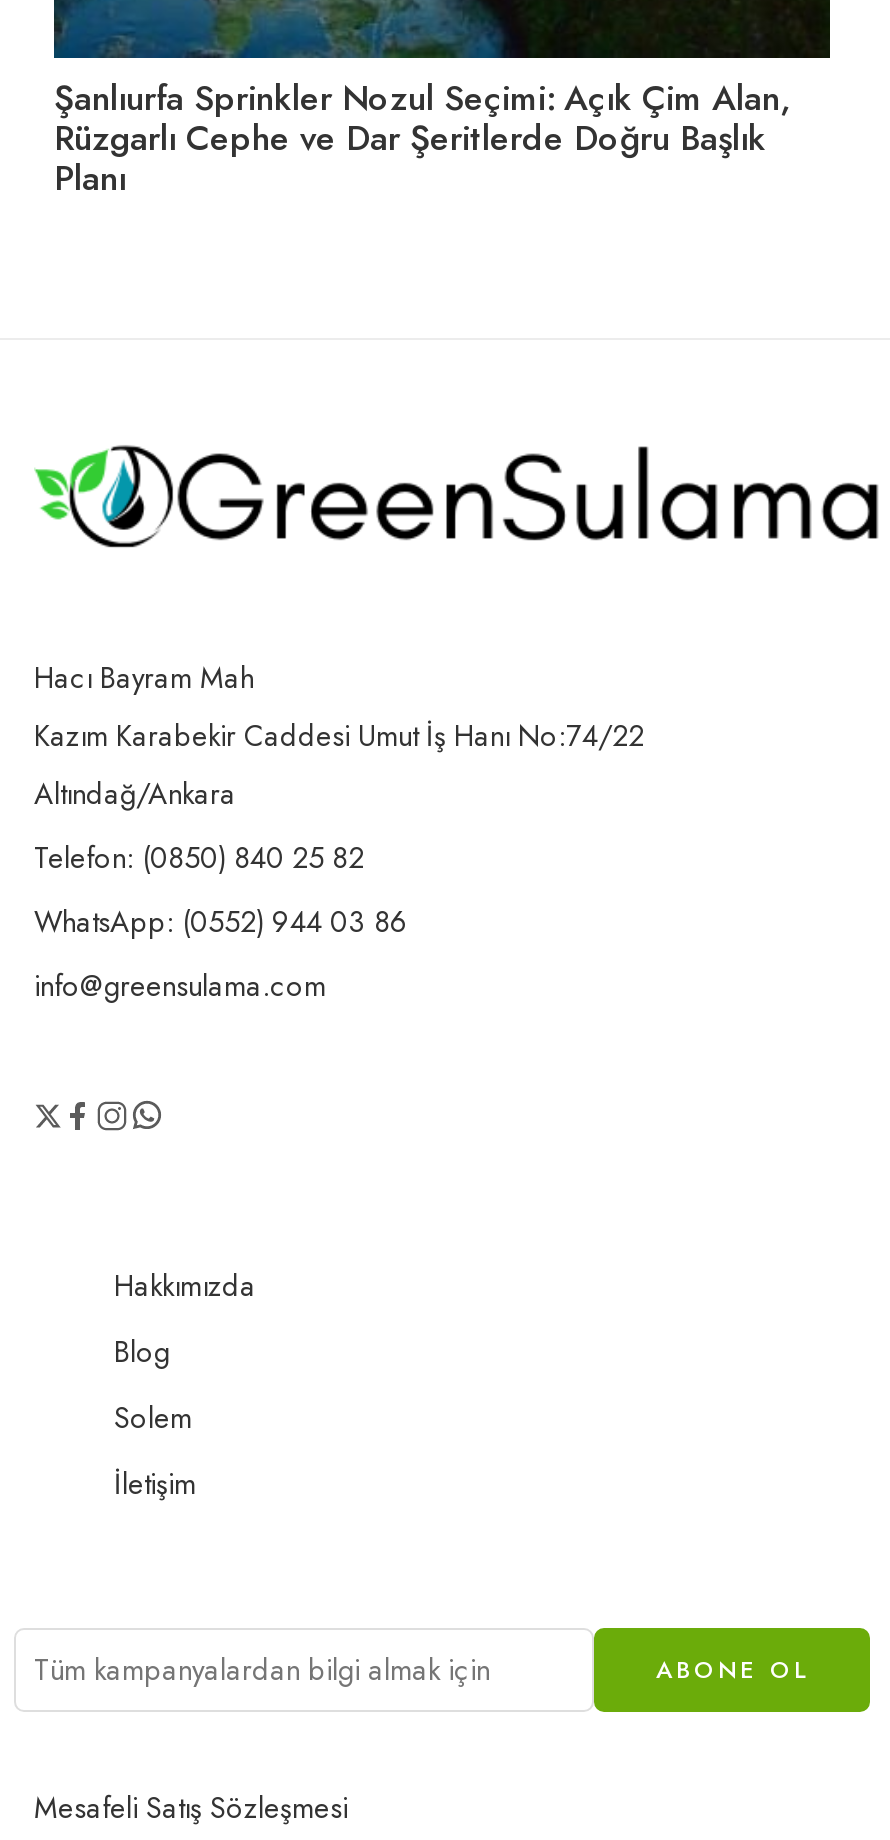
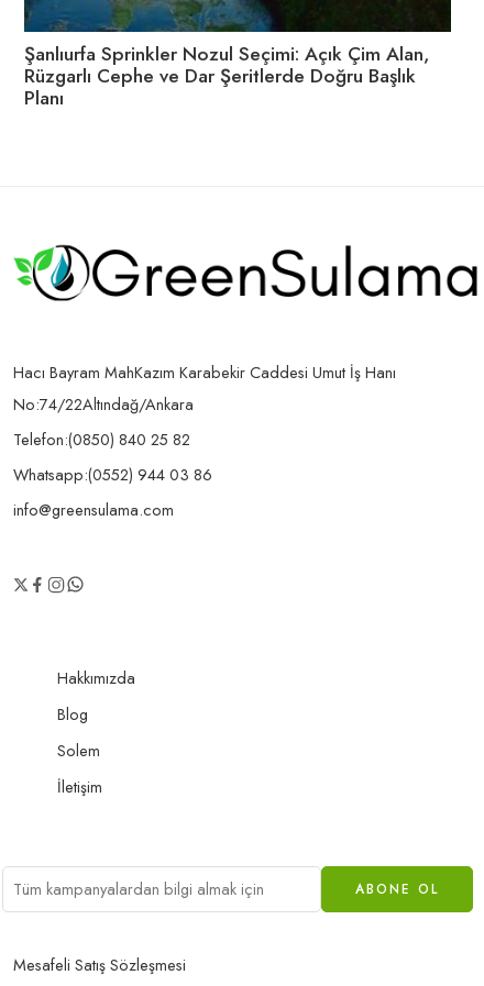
[34,836,364,878] Telefon: (0850) 840 25 82 -> [13,428,190,451] Telefon:(0850) 840 25 82
[34,900,408,942] WhatsApp: (0552) 944 03 86 -> [13,463,212,486] Whatsapp:(0552) 944 03 86

